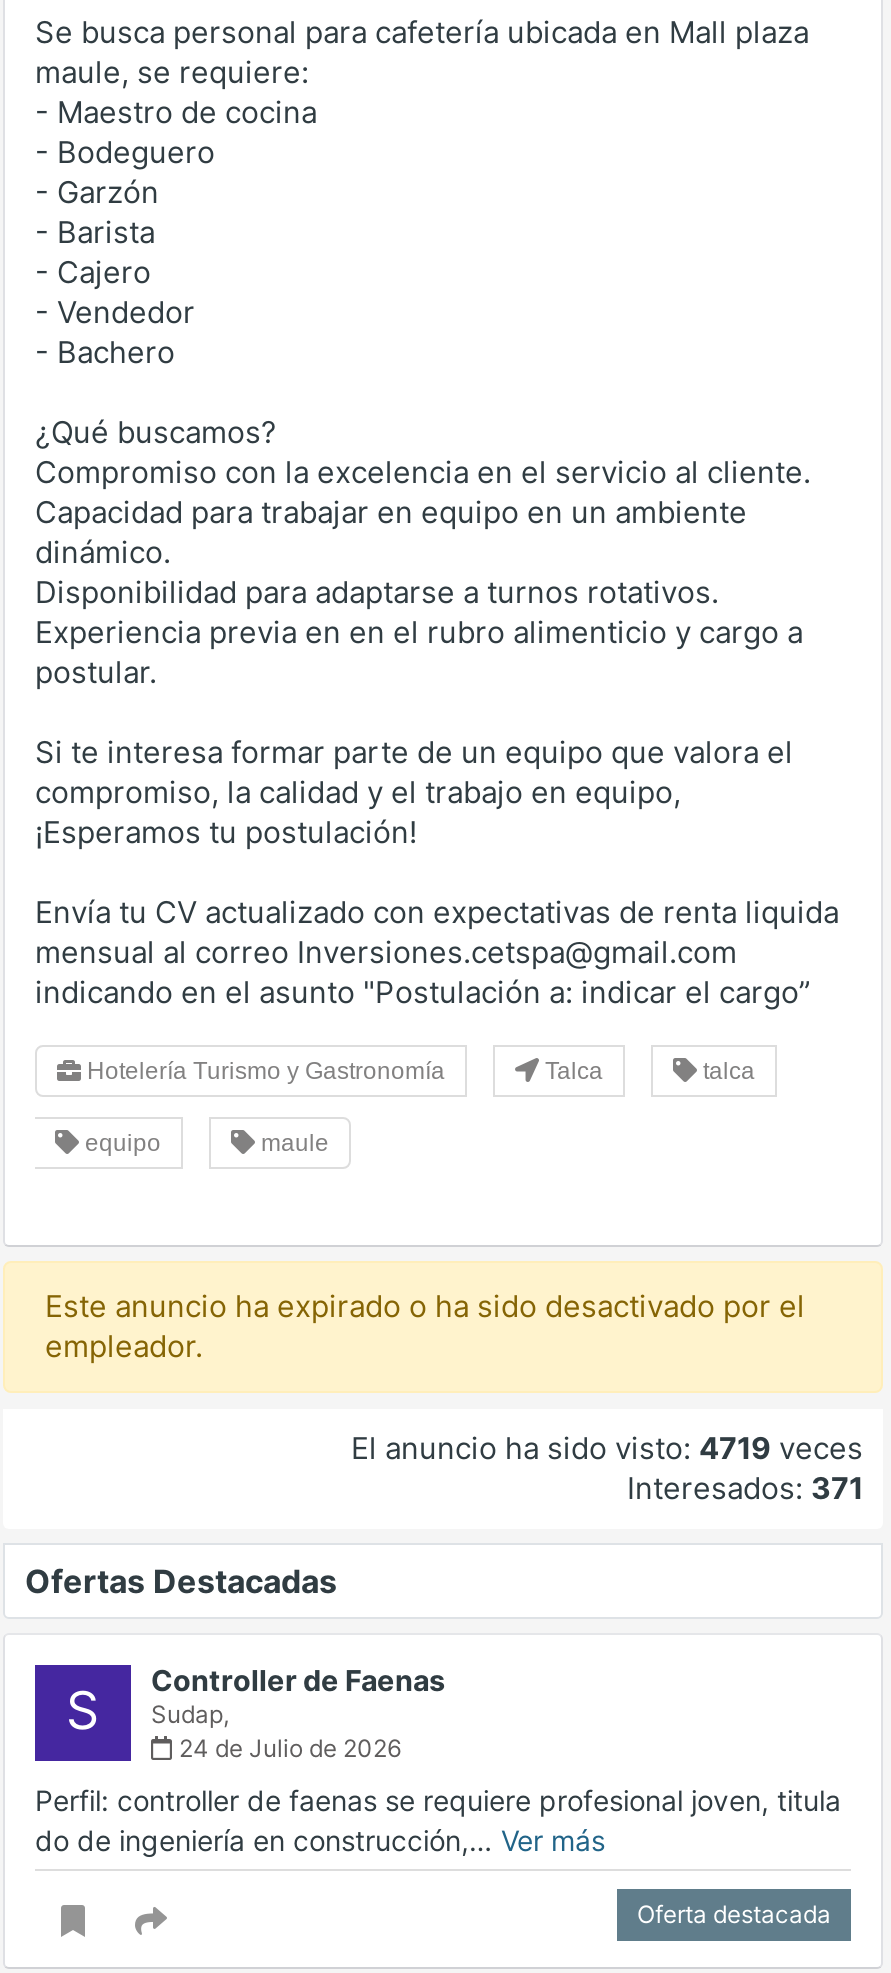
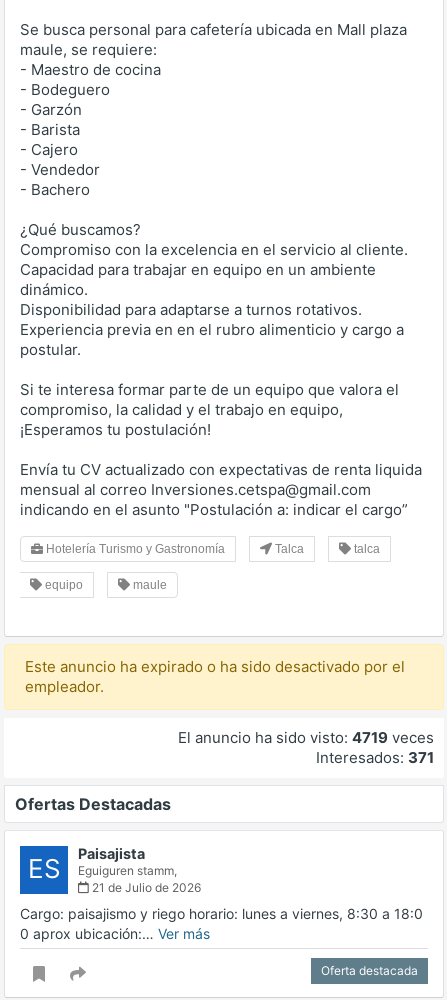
[66,1663,445,1763] S | Controller de Faenas | Sudap, | 24 de Julio de 2026 -> [27,845,201,895] ES | Paisajista | Eguiguren stamm, | 21 de Julio de 2026
[35,1783,841,1857] Perfil: controller de faenas se requiere profesional joven, titula | do de ingeniería en construcción,… Ver más -> [20,905,423,942] Cargo: paisajismo y riego horario: lunes a viernes, 8:30 a 18:0 | 0 aprox ubicación:… Ver más

